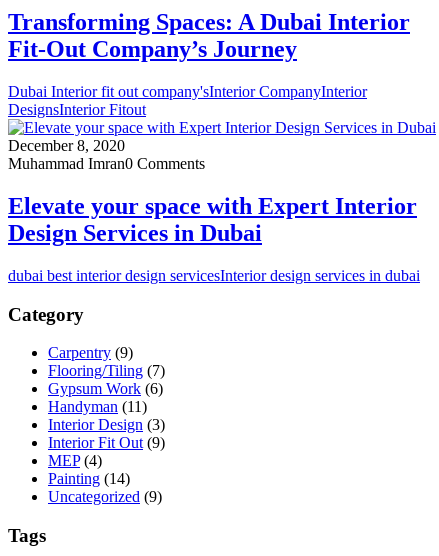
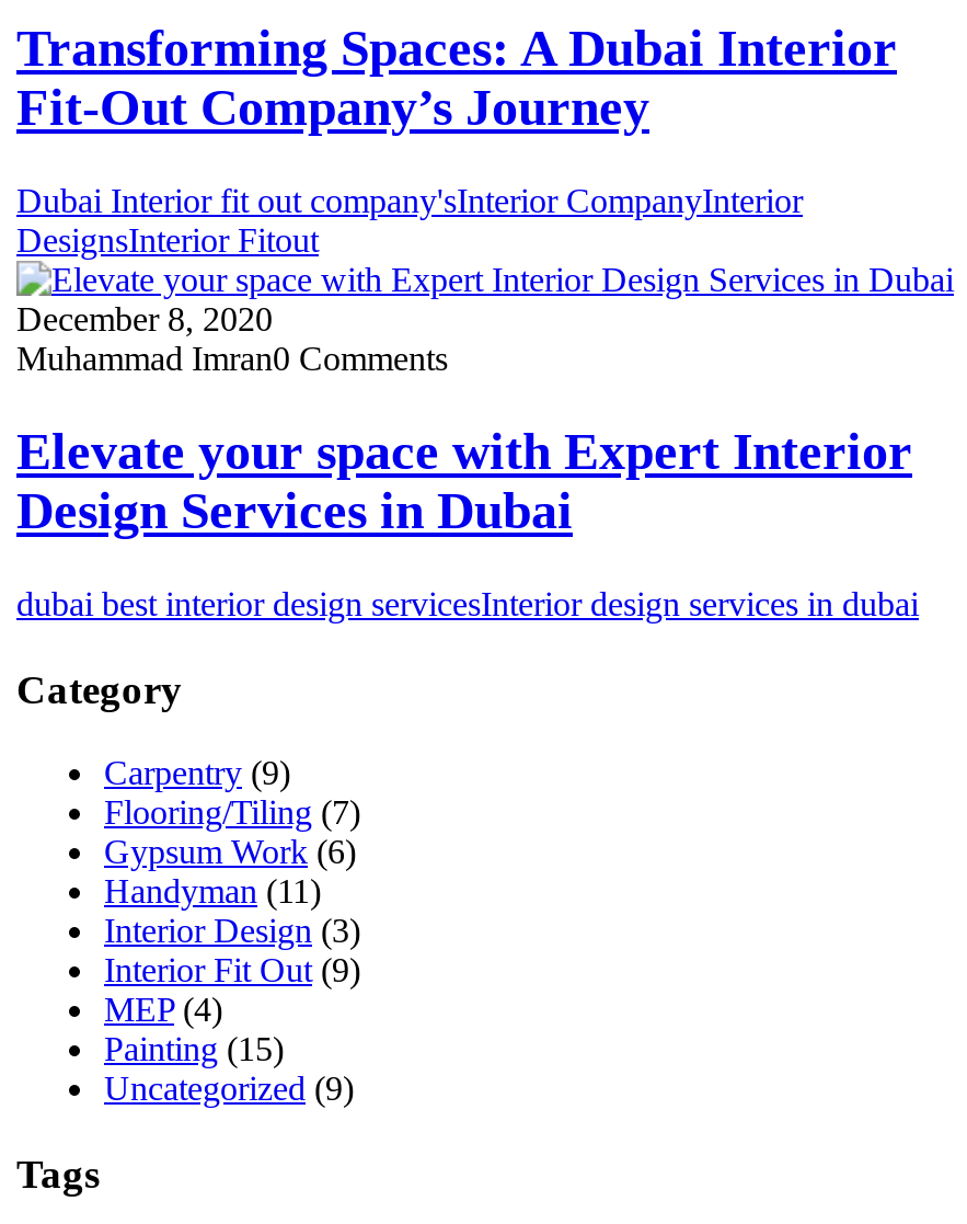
[48,470,130,487] Painting (14) -> [104,1031,284,1068] Painting (15)

